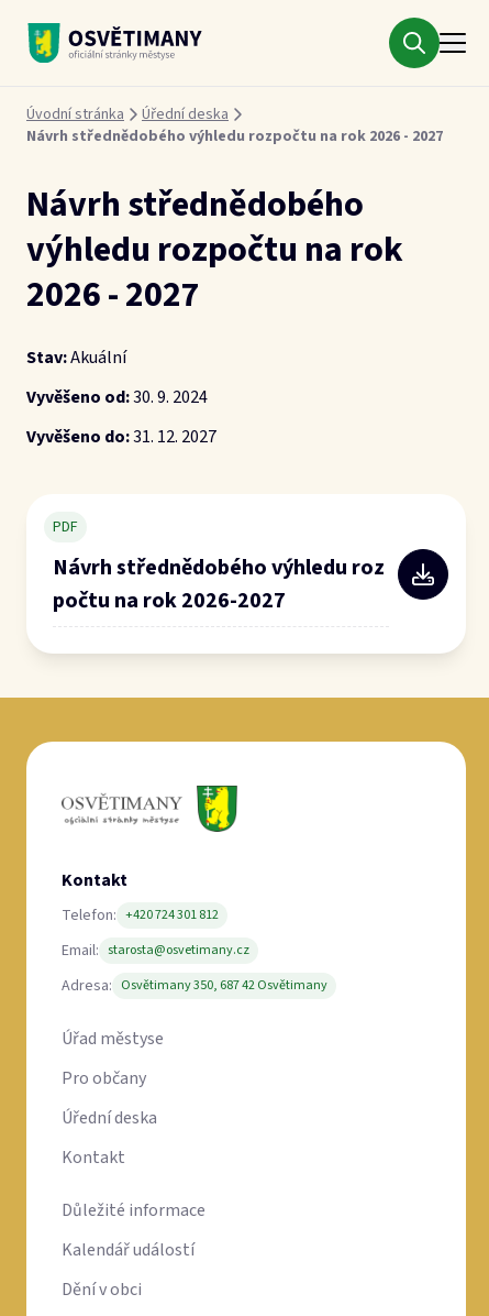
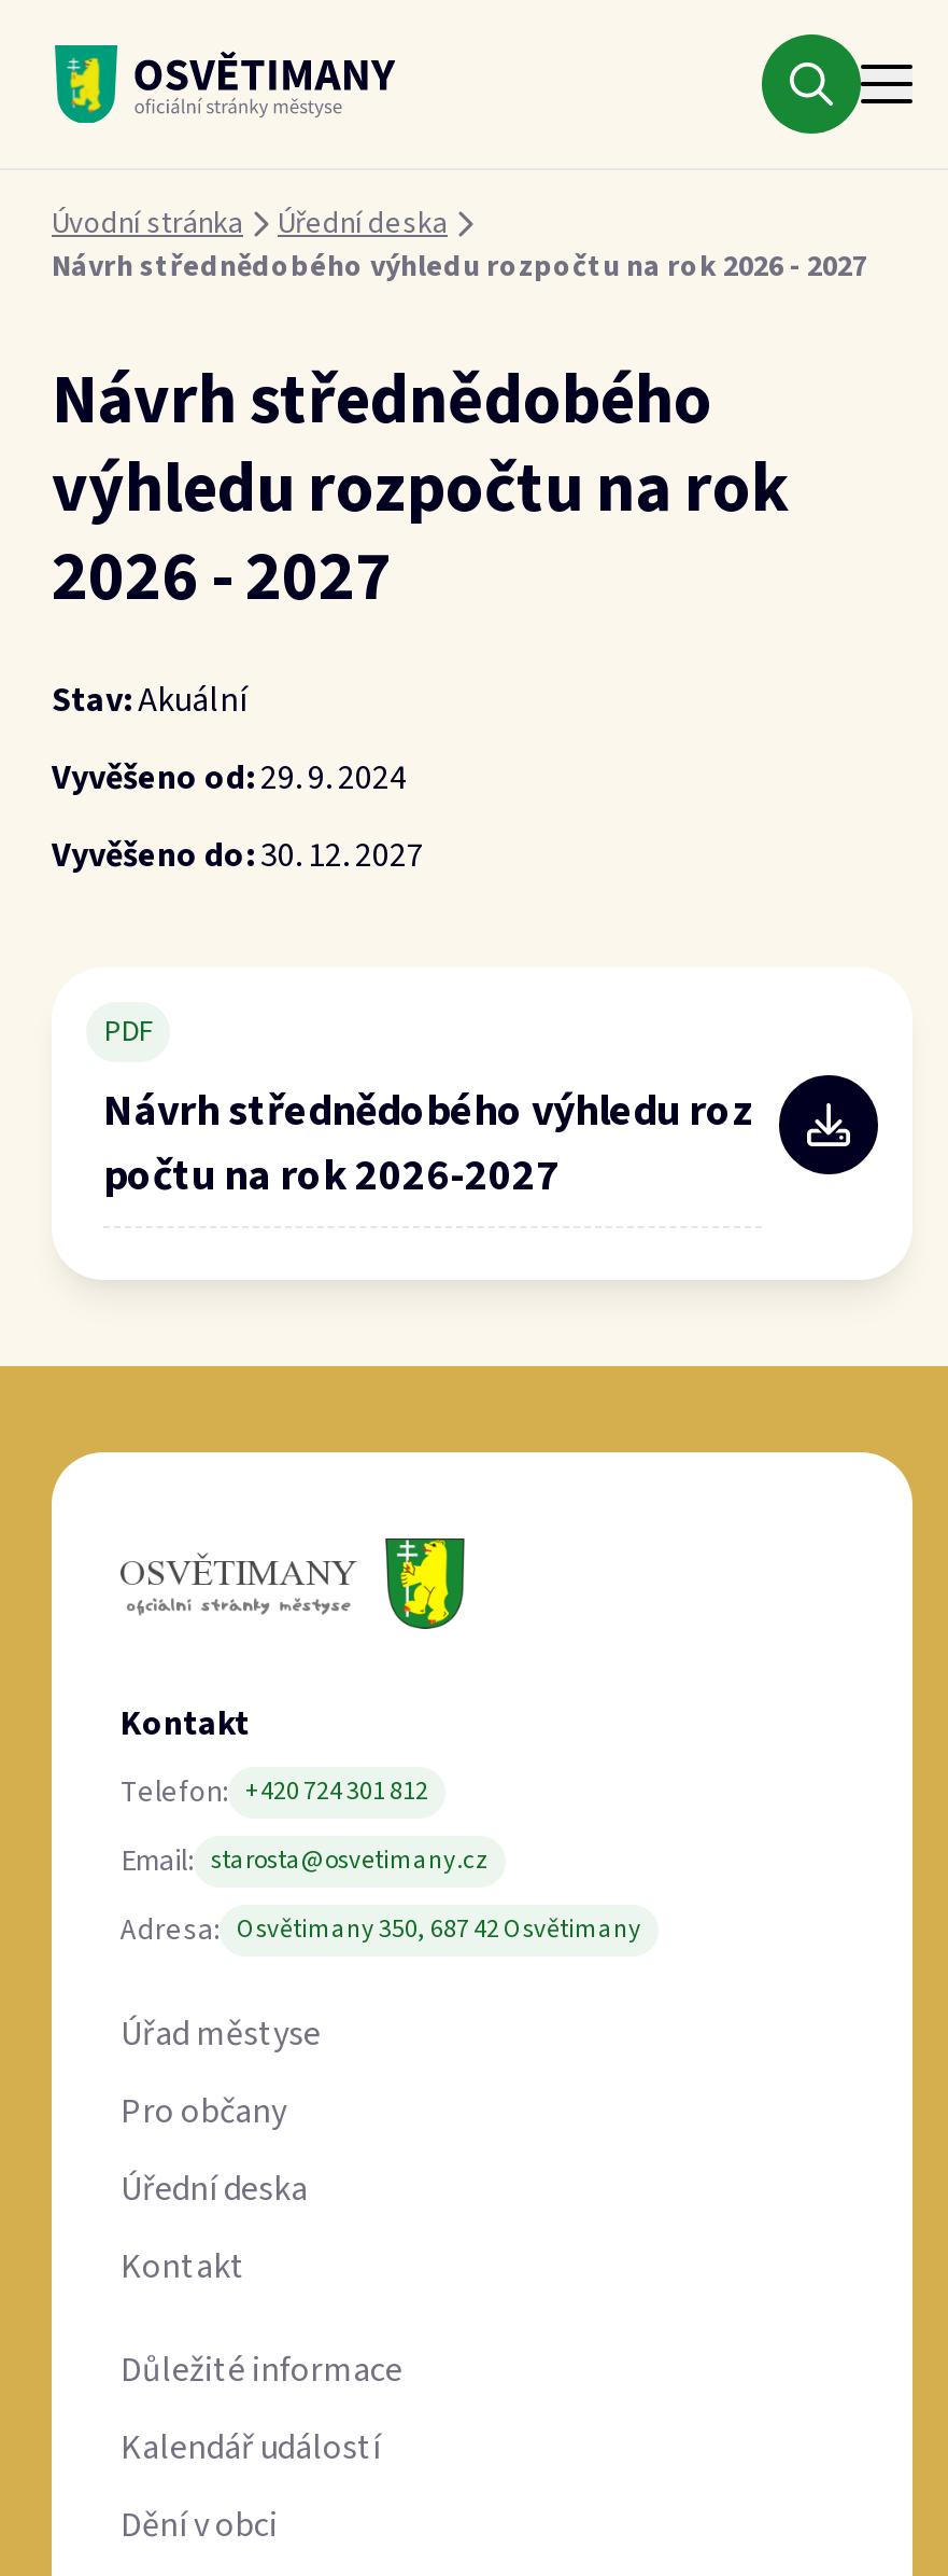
[26,385,208,409] Vyvěšeno od: 30. 9. 2024 -> [52,754,407,802] Vyvěšeno od: 29. 9. 2024
[26,425,216,449] Vyvěšeno do: 31. 12. 2027 -> [52,832,424,879] Vyvěšeno do: 30. 12. 2027

